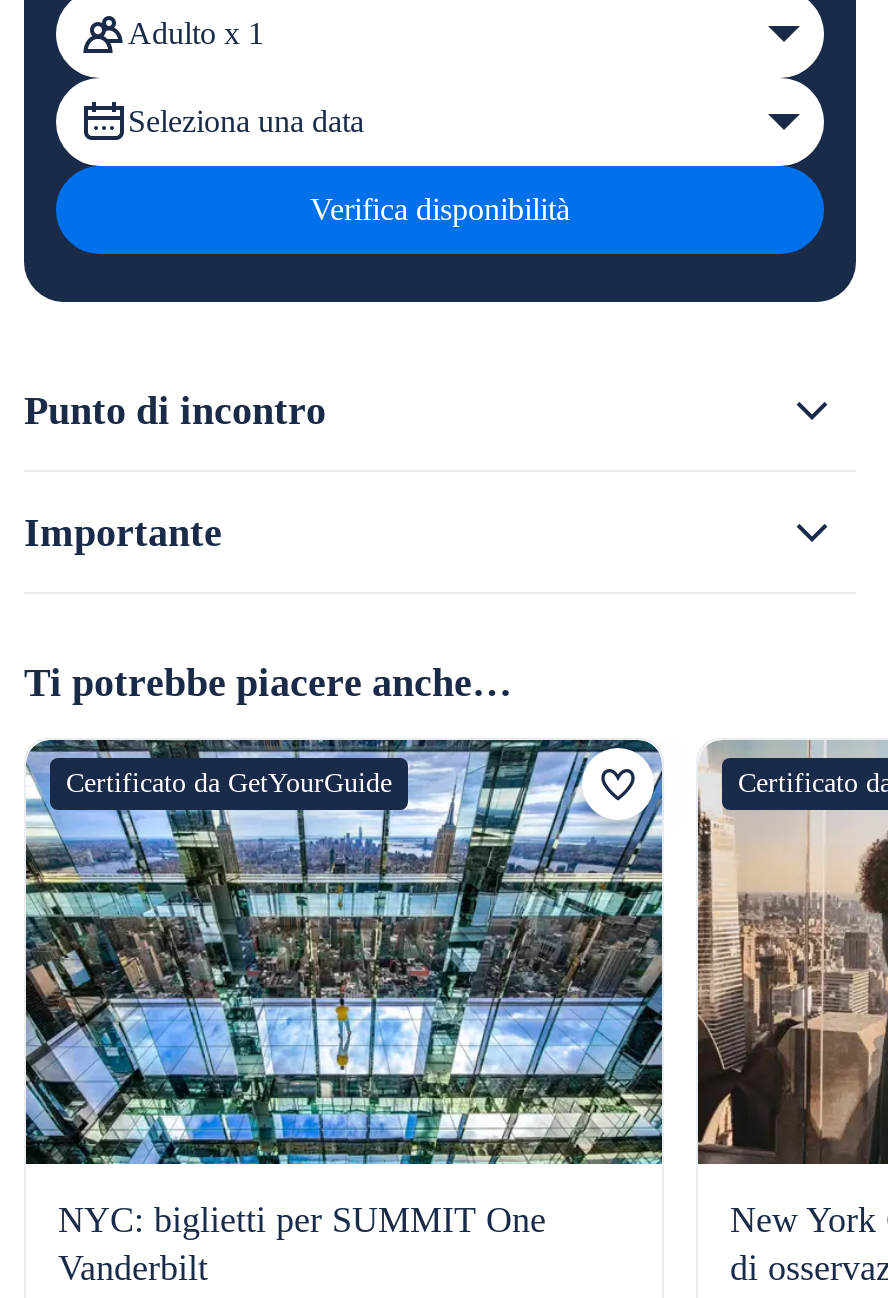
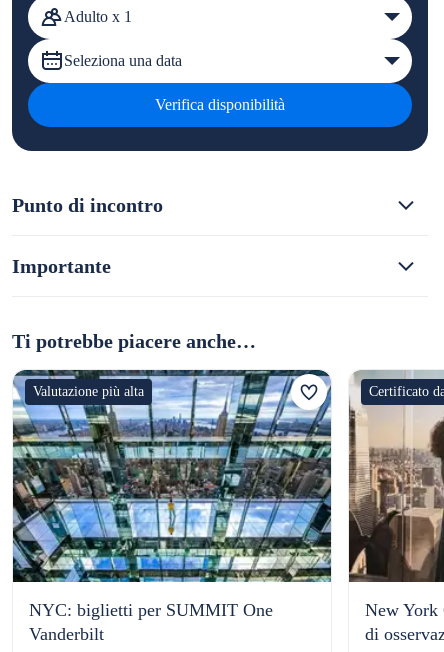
[66,768,392,798] Certificato da GetYourGuide -> [33,384,144,399] Valutazione più alta

